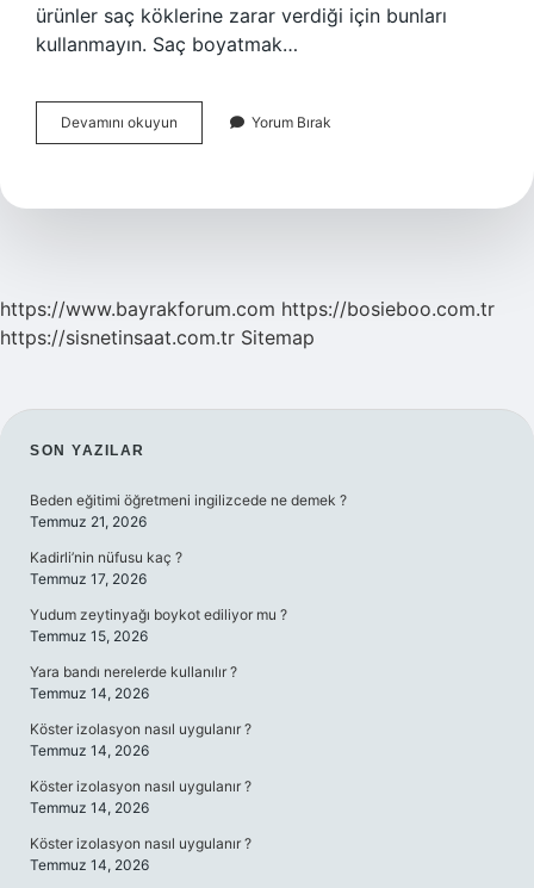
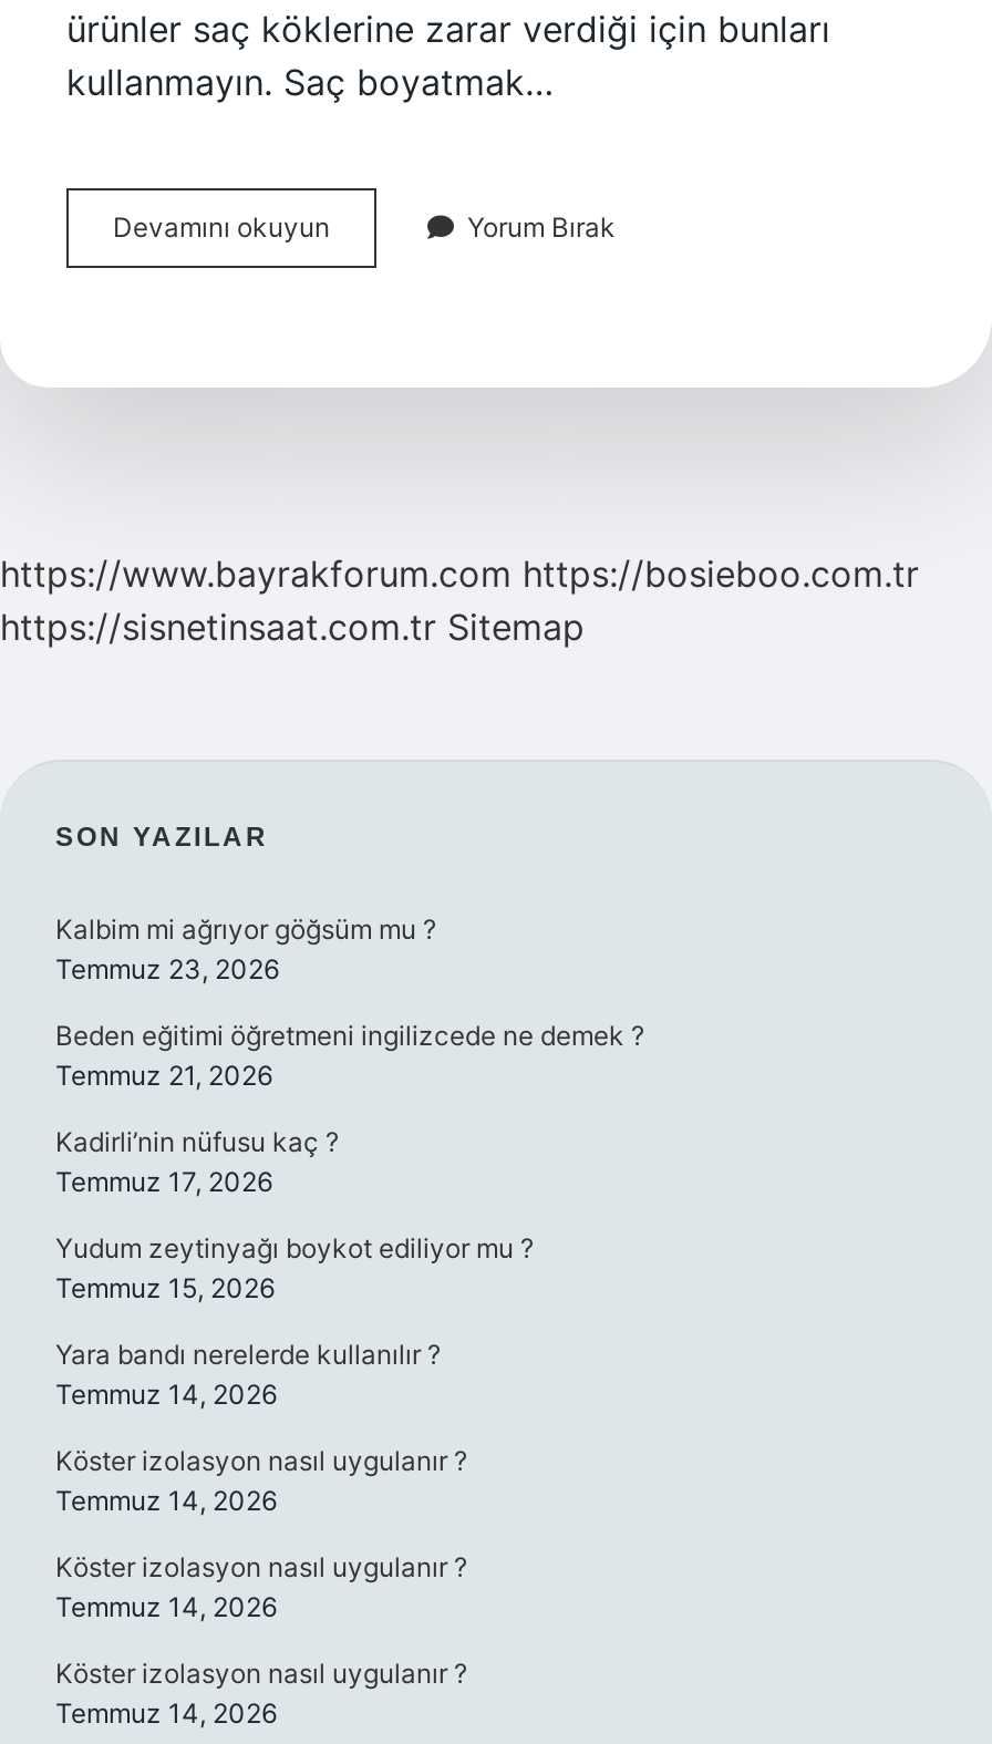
none -> [55,912,436,985] Kalbim mi ağrıyor göğsüm mu ? | Temmuz 23, 2026

